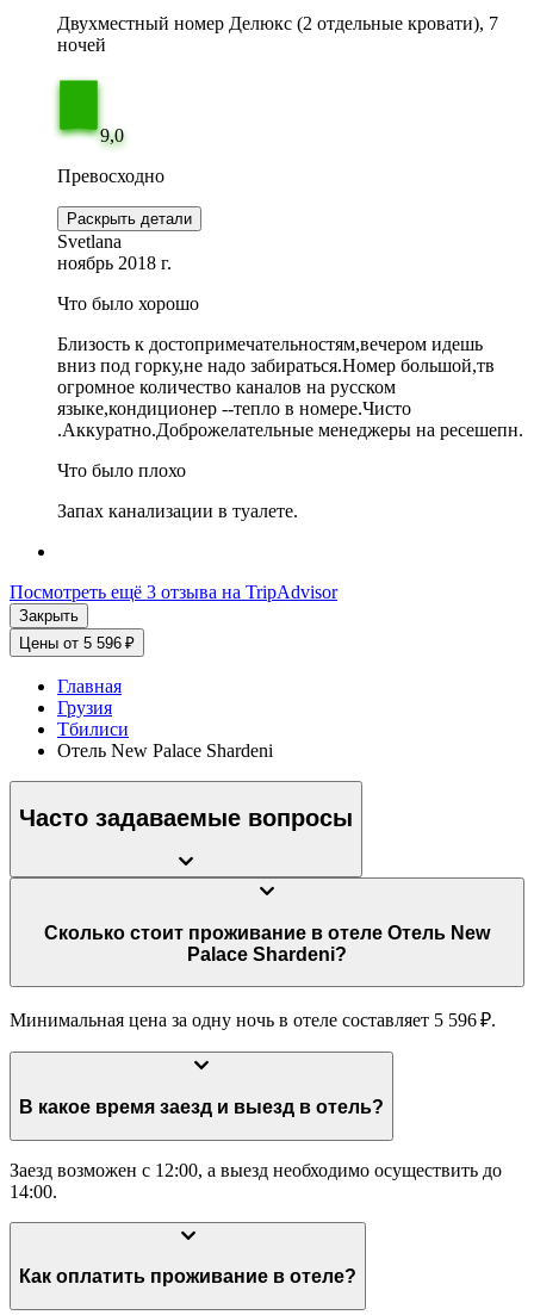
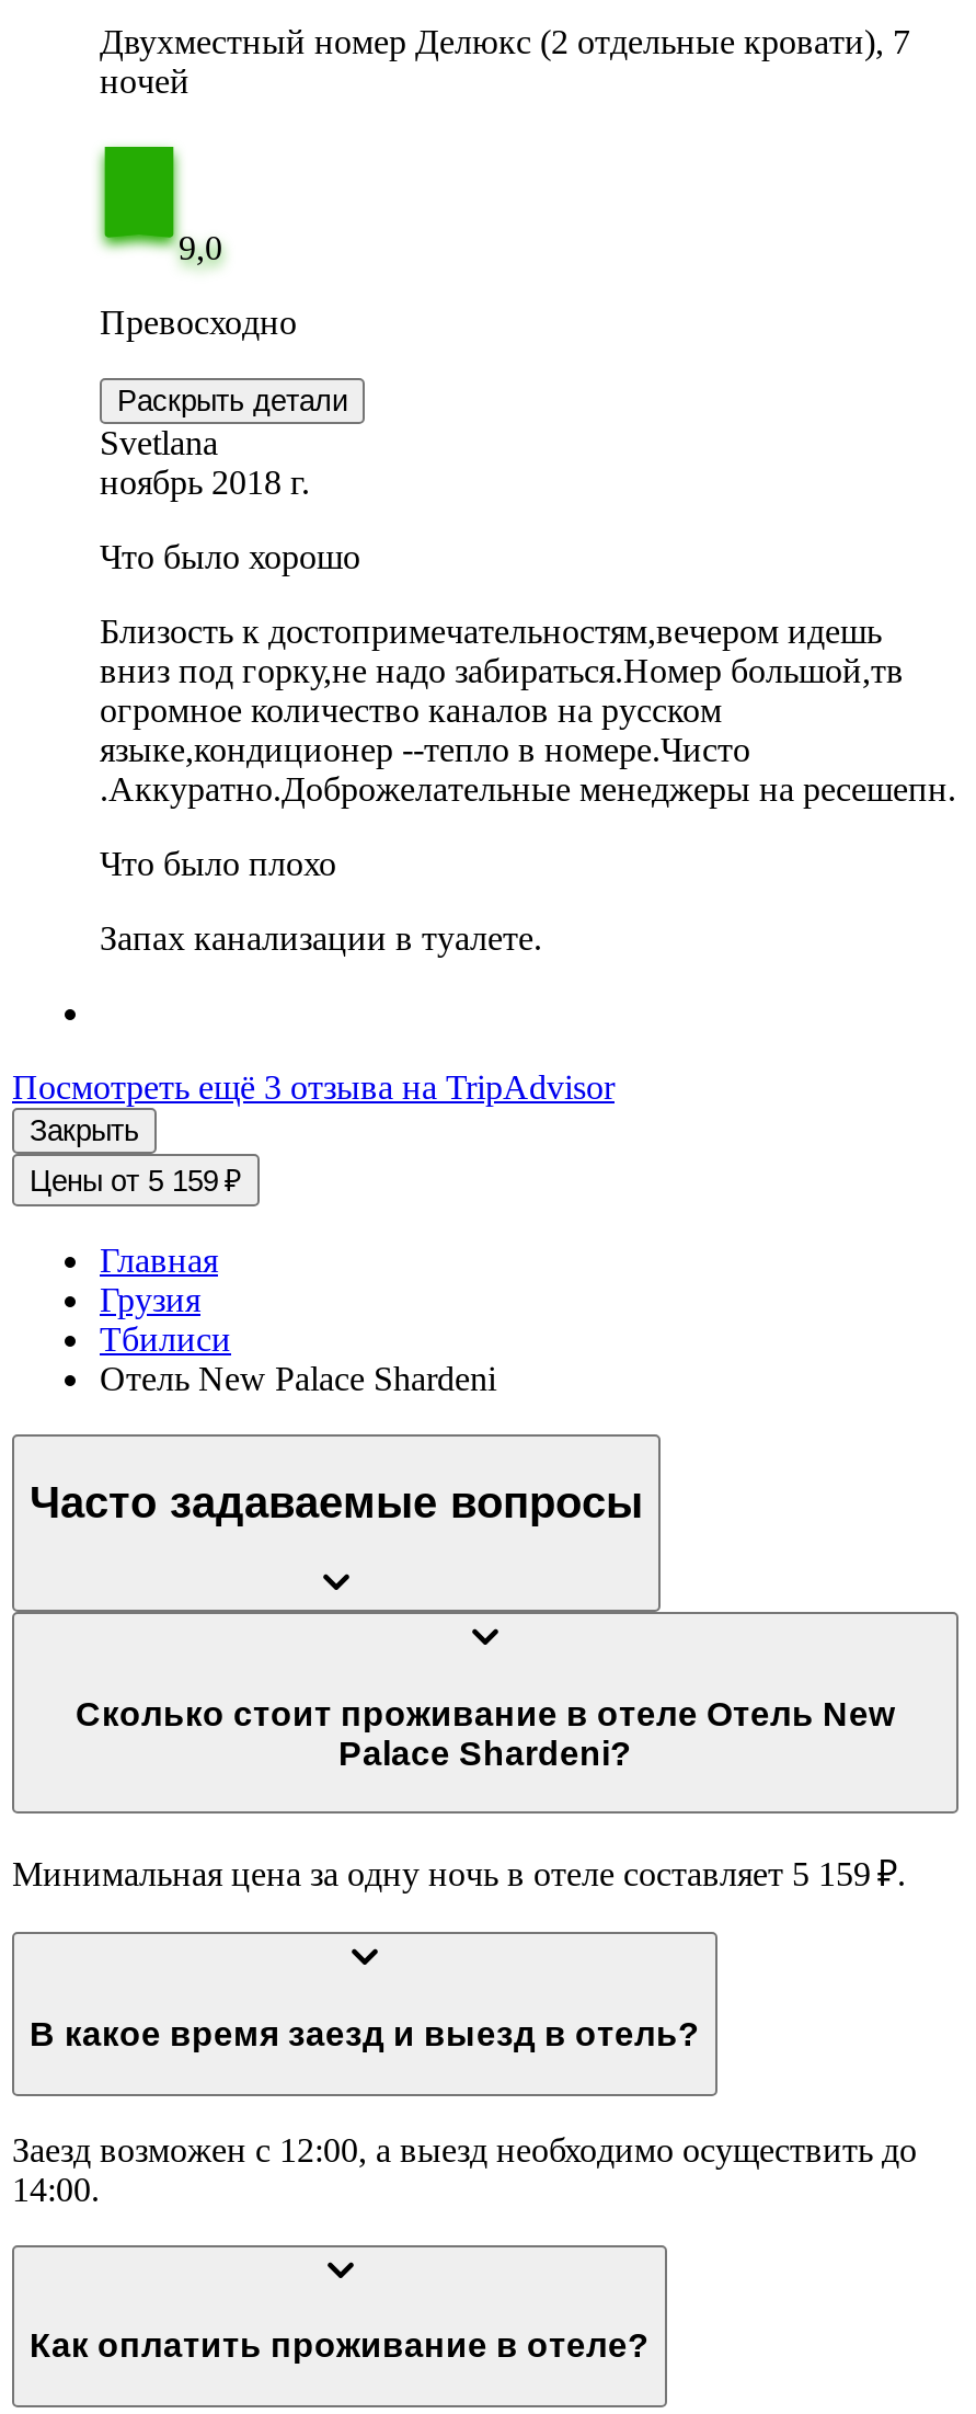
[19,634,135,652] Цены от 5 596 ₽ -> [30,1165,242,1198] Цены от 5 159 ₽
[10,1010,496,1031] Минимальная цена за одну ночь в отеле составляет 5 596 ₽. -> [12,1856,906,1893] Минимальная цена за одну ночь в отеле составляет 5 159 ₽.

